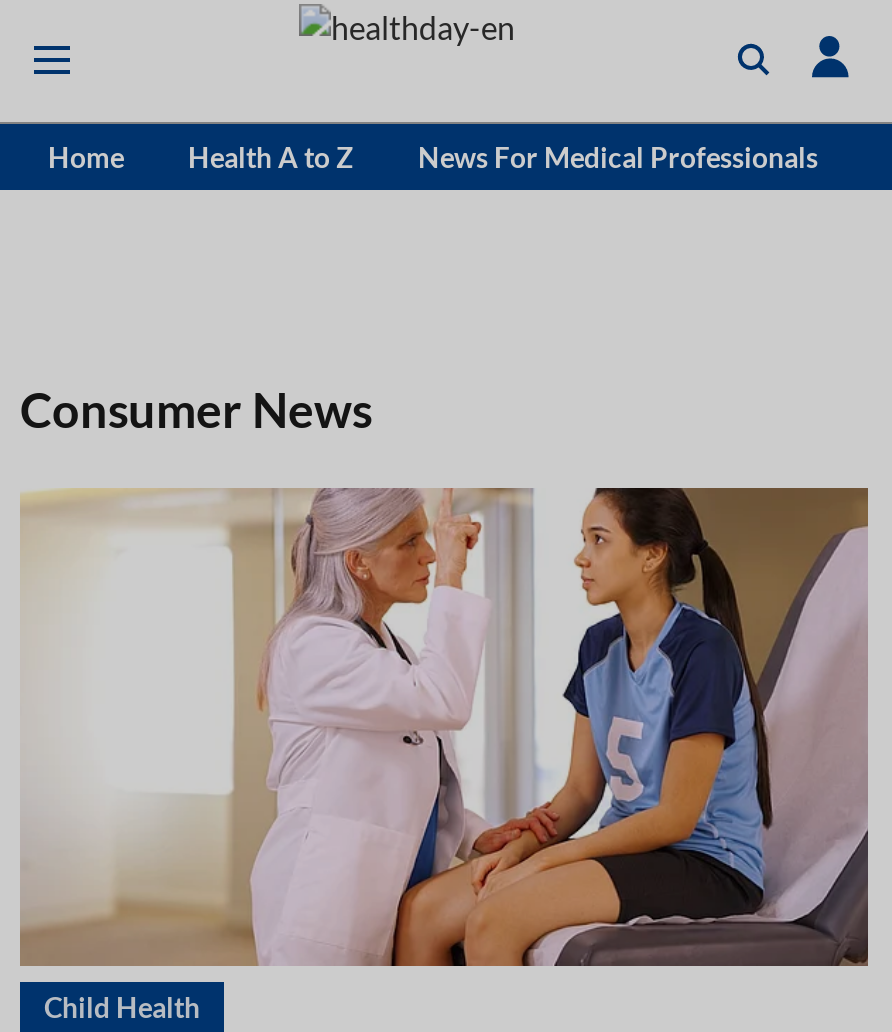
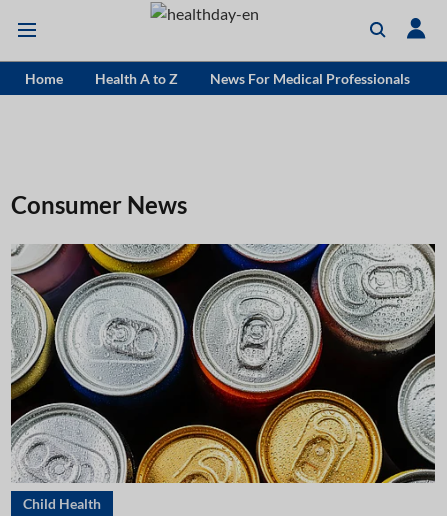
[18,486,870,968] [image] -> [10,243,436,484] [image]

